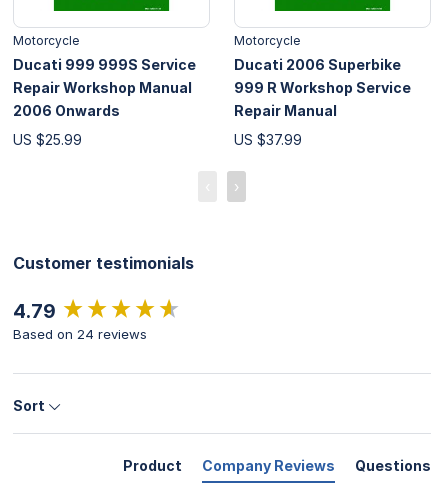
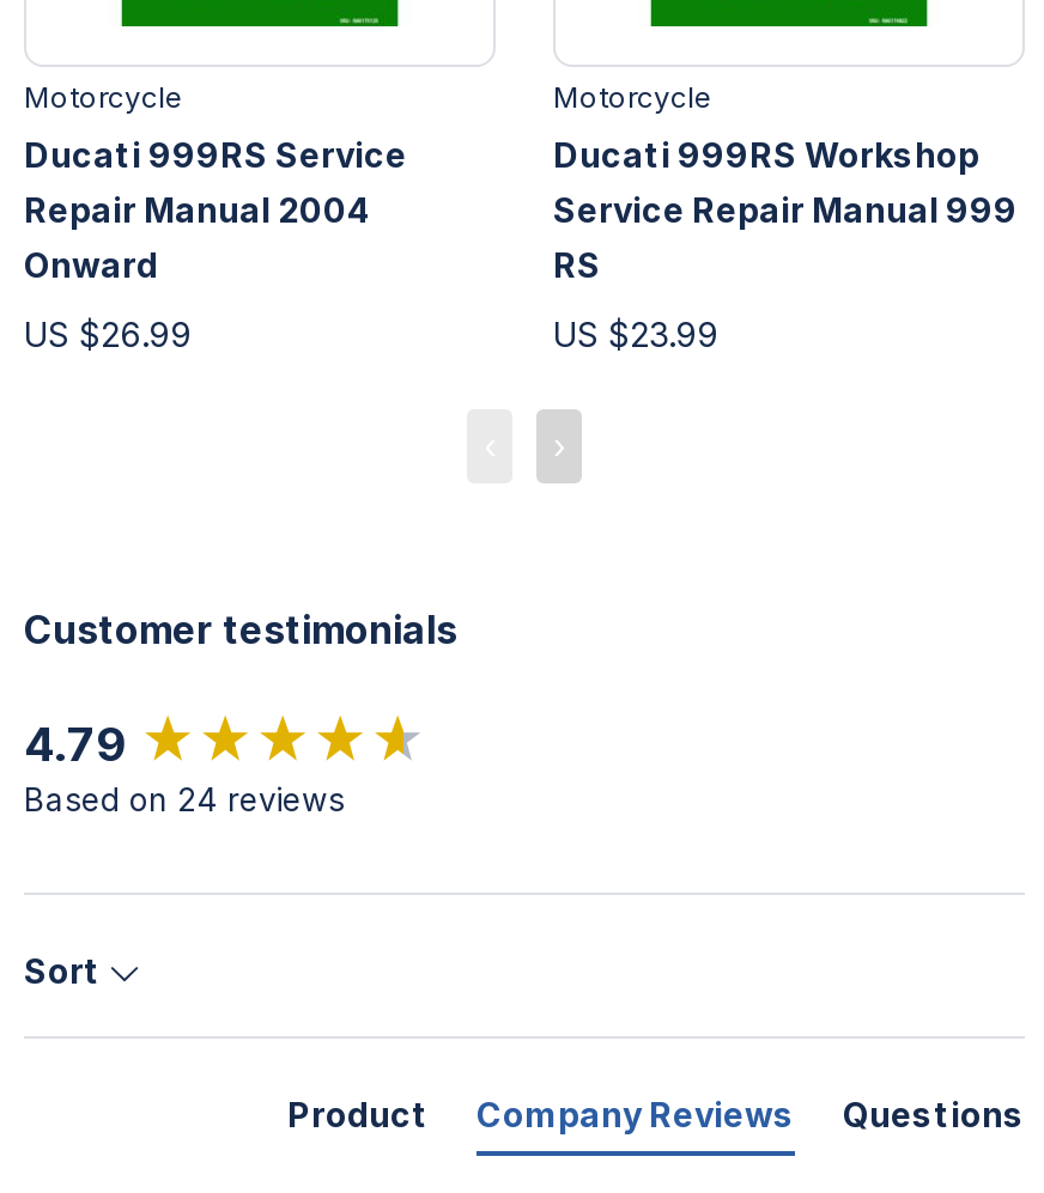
[13,56,196,119] Ducati 999 999S Service | Repair Workshop Manual | 2006 Onwards -> [24,133,407,284] Ducati 999RS Service | Repair Manual 2004 | Onward
[234,56,411,119] Ducati 2006 Superbike | 999 R Workshop Service | Repair Manual -> [553,133,1018,284] Ducati 999RS Workshop | Service Repair Manual 999 | RS
[13,131,82,148] US $25.99 -> [24,313,192,353] US $26.99
[234,131,302,148] US $37.99 -> [553,313,718,353] US $23.99

